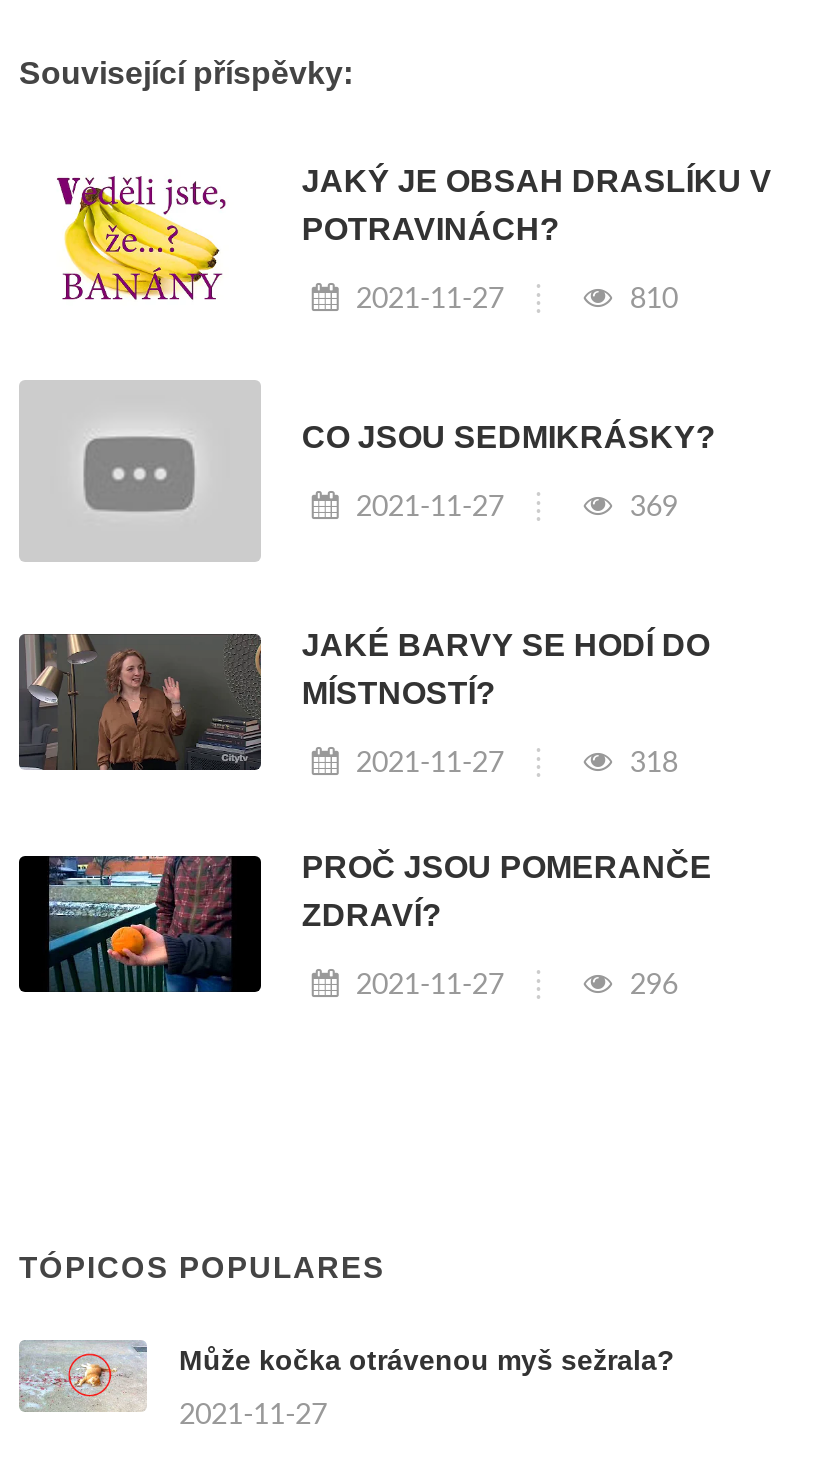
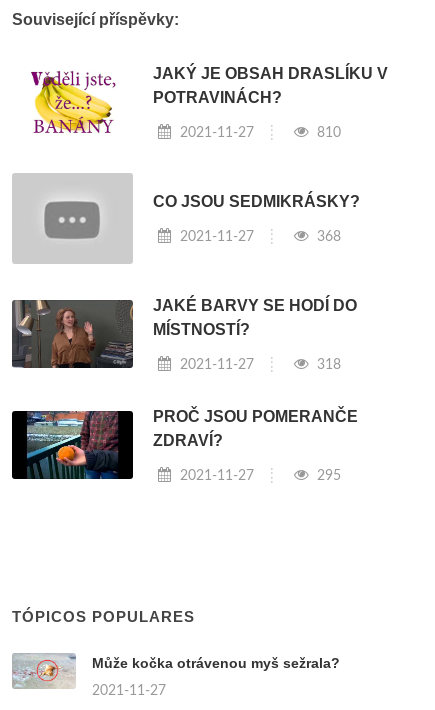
[622,492,678,522] 369 -> [313,229,341,244] 368
[622,970,678,1000] 296 -> [313,468,341,483] 295

